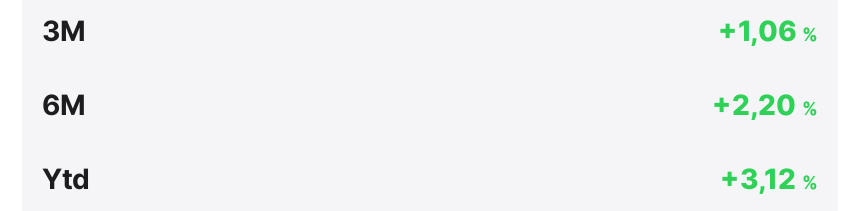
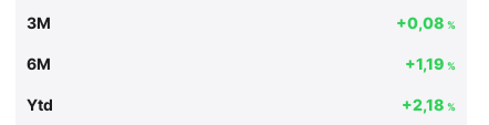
[718,12,818,46] +1,06% -> [396,13,456,32] +0,08%
[712,86,818,120] +2,20% -> [405,54,456,72] +1,19%
[720,160,818,194] +3,12% -> [402,95,456,113] +2,18%

